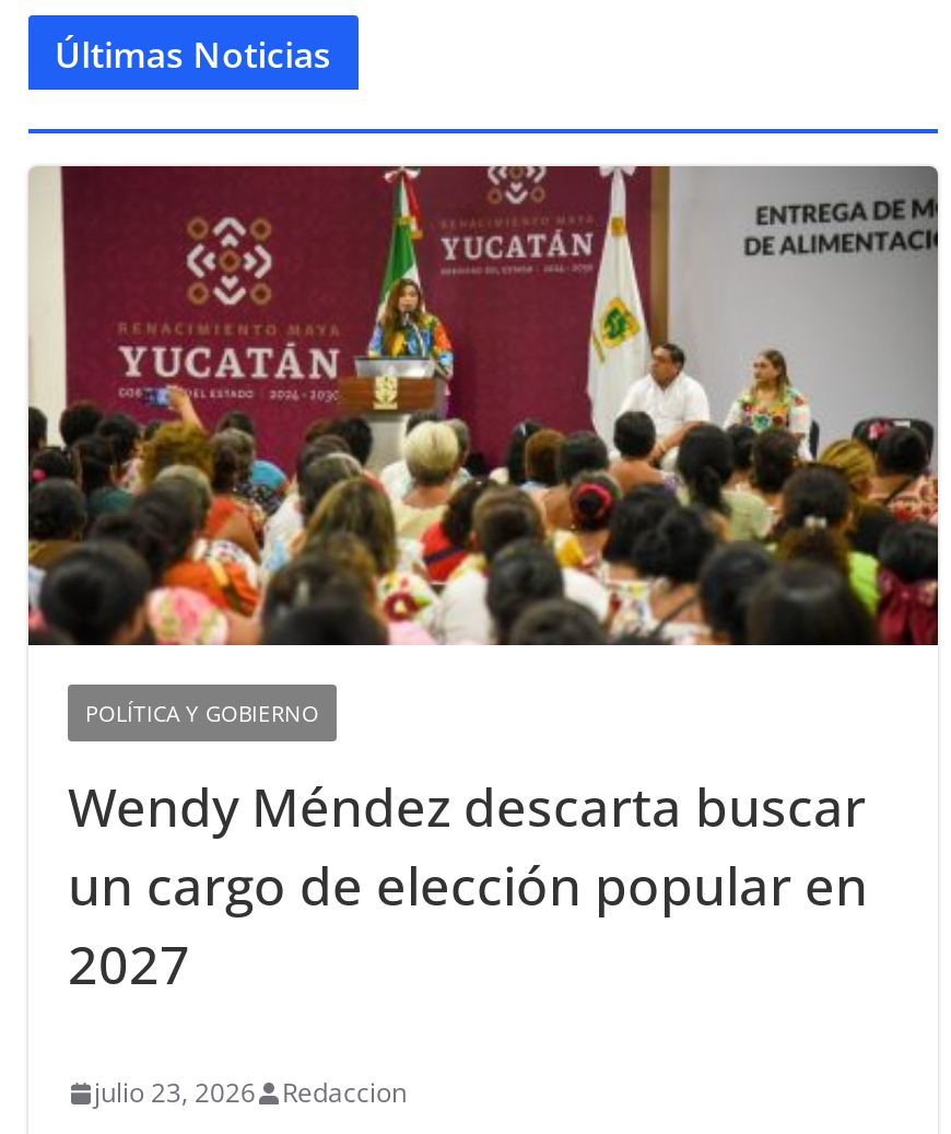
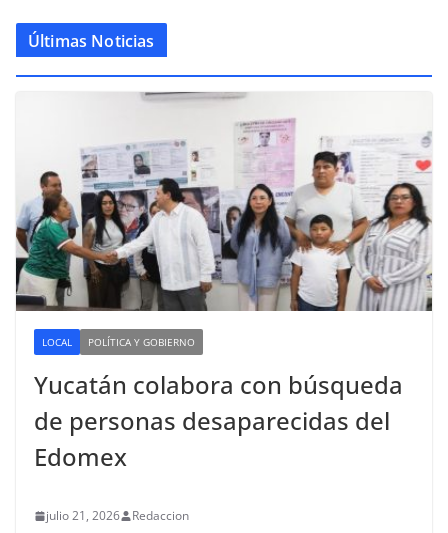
[26,164,940,647] [image] -> [15,91,433,312] [image]
none -> [42,335,72,349] LOCAL
[68,770,868,999] Wendy Méndez descarta buscar | un cargo de elección popular en | 2027 -> [34,368,403,473] Yucatán colabora con búsqueda | de personas desaparecidas del | Edomex
[94,1074,407,1111] julio 23, 2026 Redaccion -> [46,507,189,524] julio 21, 2026 Redaccion

